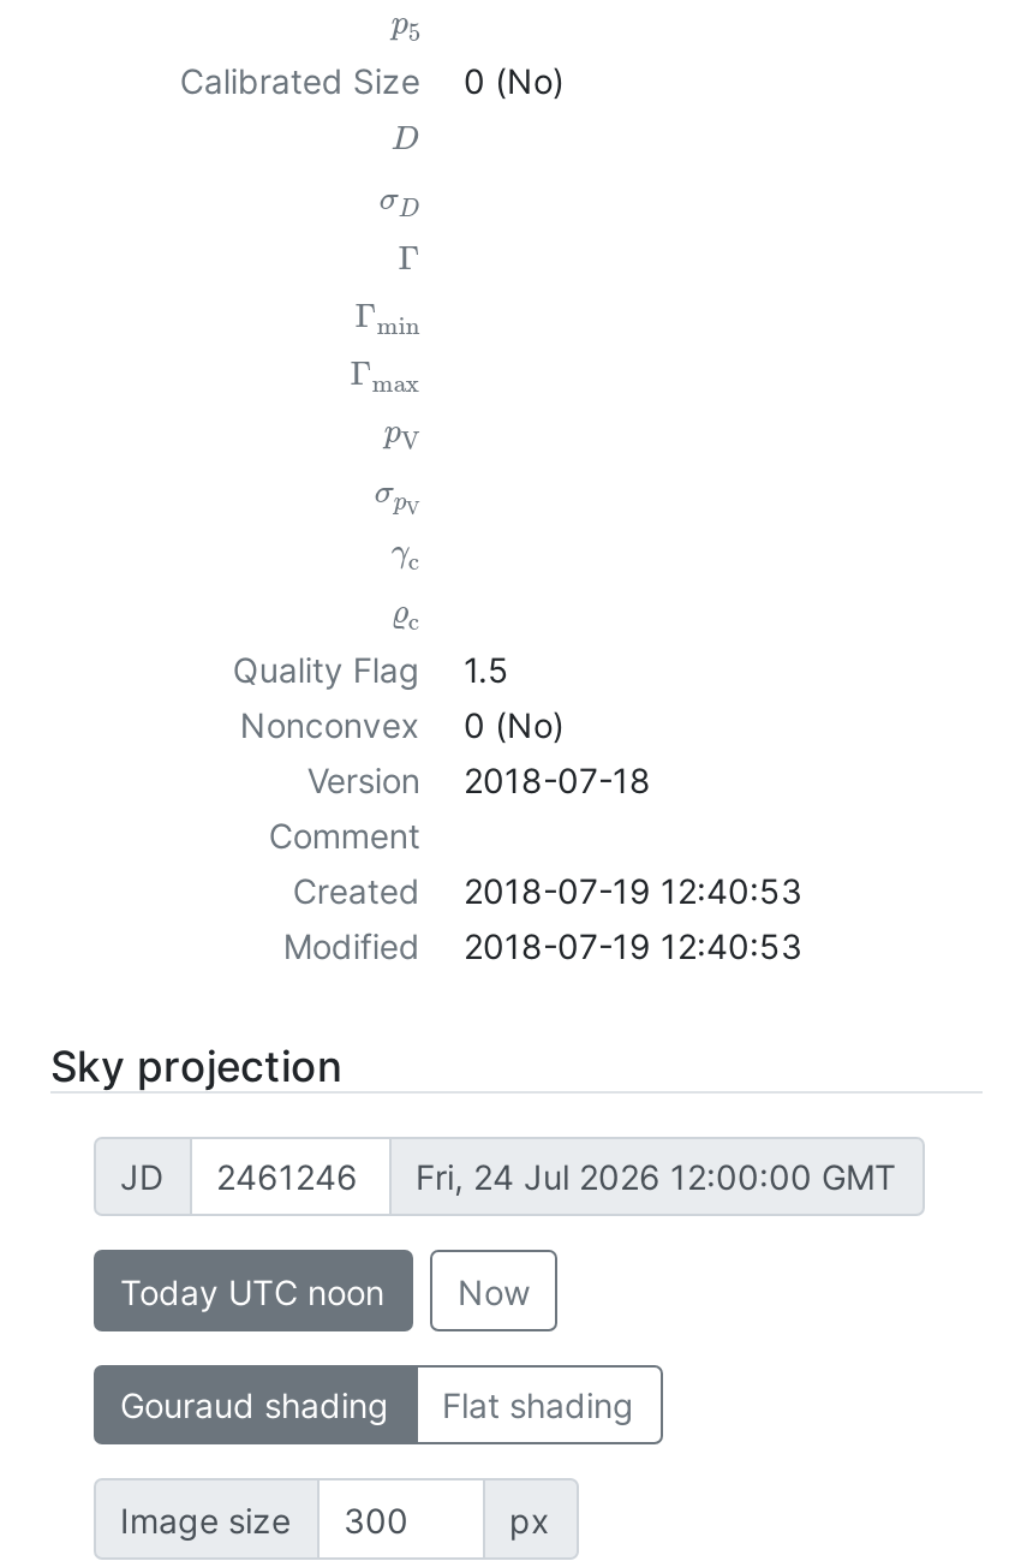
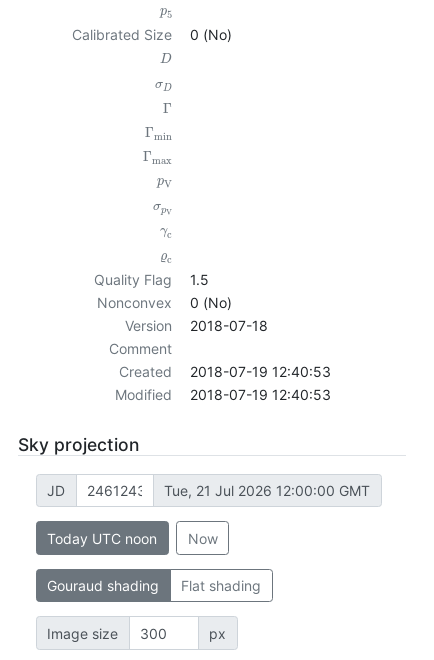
[416,1157,896,1197] Fri, 24 Jul 2026 12:00:00 GMT -> [164,482,370,499] Tue, 21 Jul 2026 12:00:00 GMT

